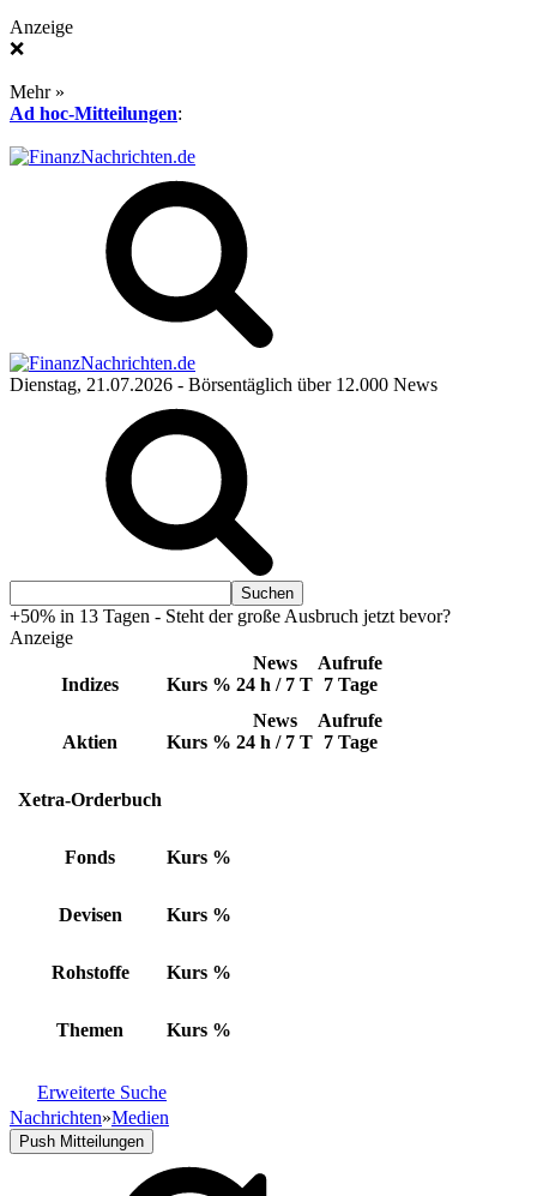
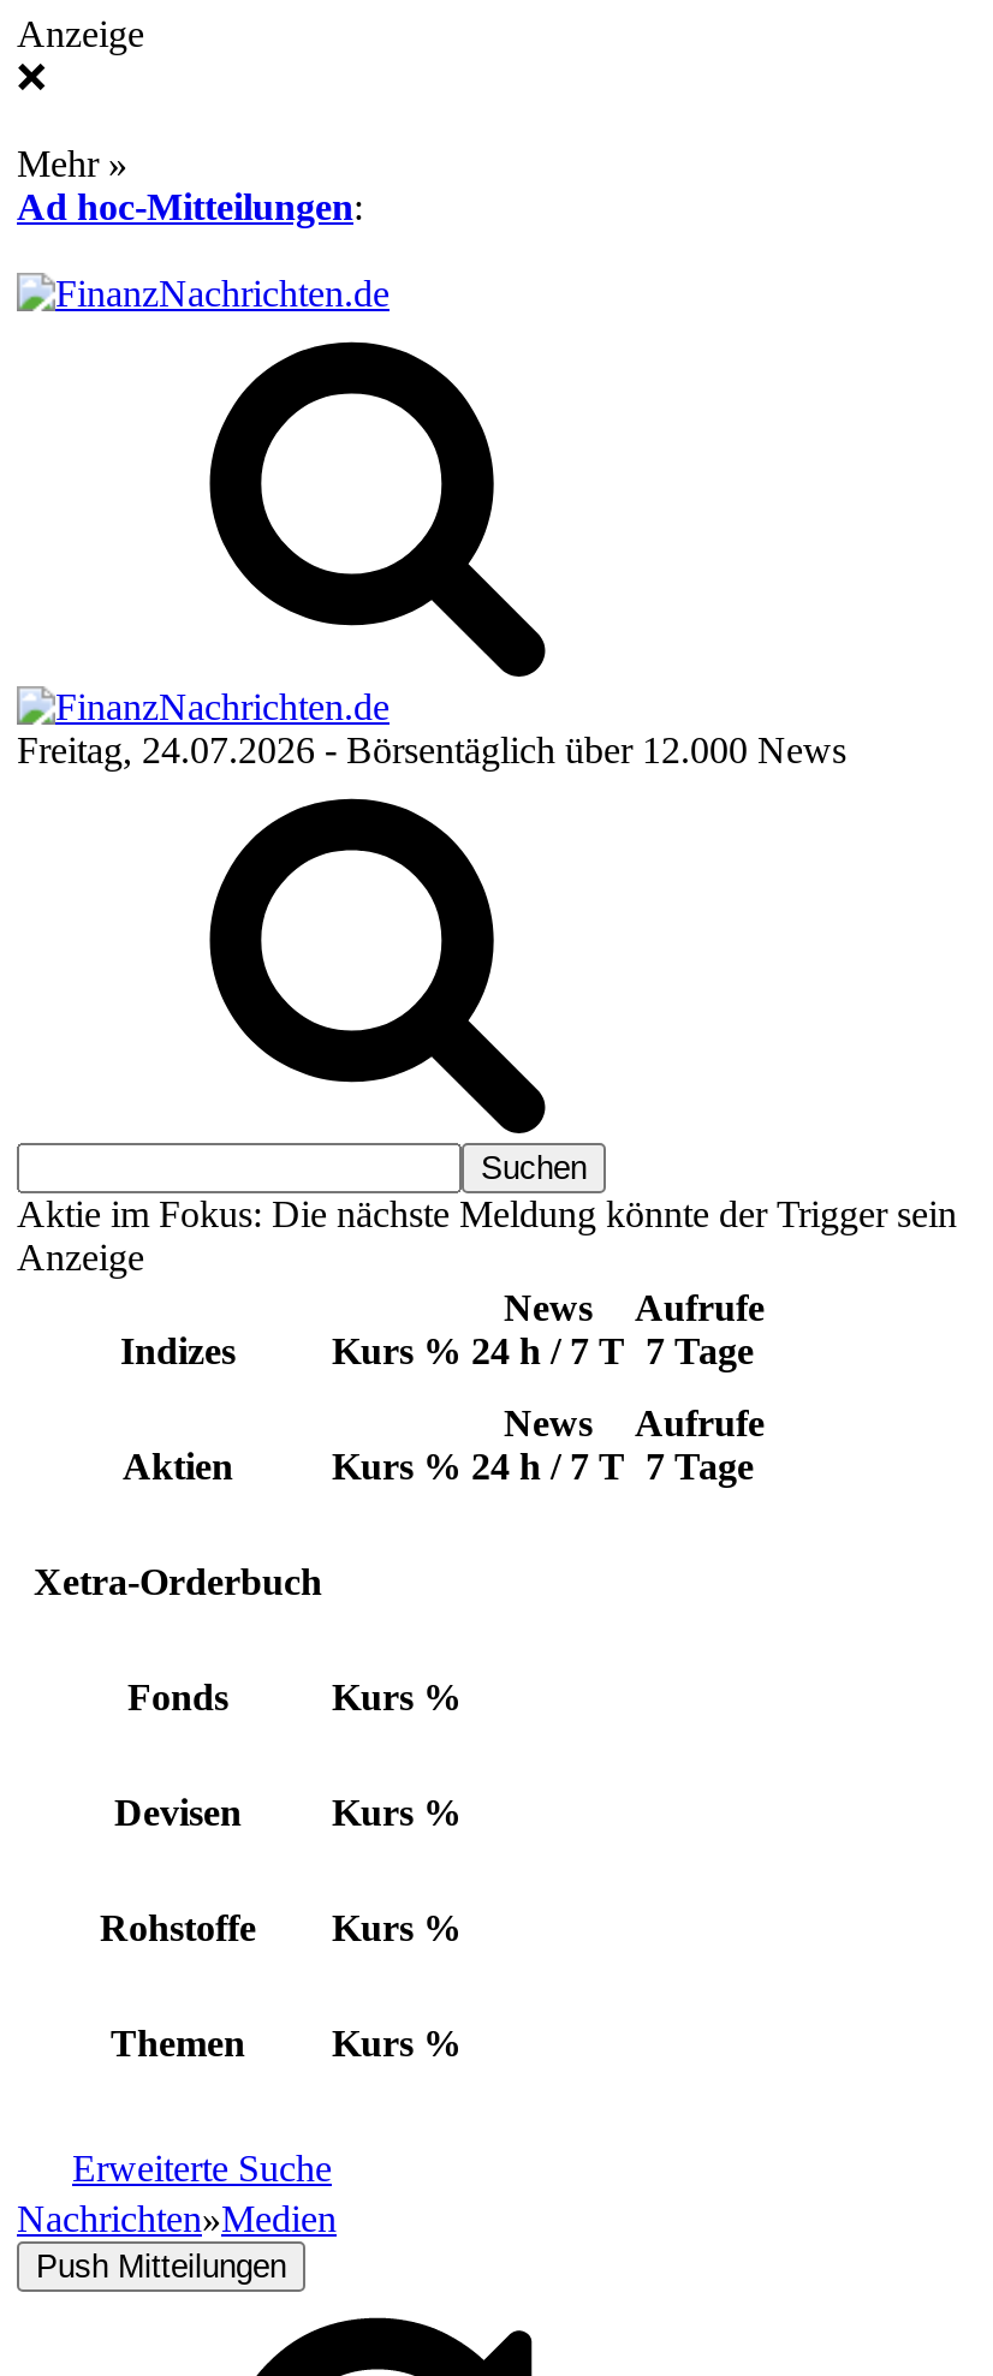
[10,374,438,395] Dienstag, 21.07.2026 - Börsentäglich über 12.000 News -> [17,730,846,770] Freitag, 24.07.2026 - Börsentäglich über 12.000 News
[10,606,451,626] +50% in 13 Tagen - Steht der große Ausbruch jetzt bevor? -> [17,1193,957,1234] Aktie im Fokus: Die nächste Meldung könnte der Trigger sein

